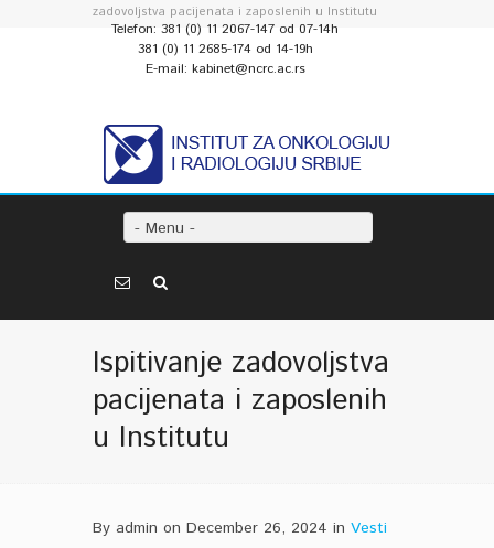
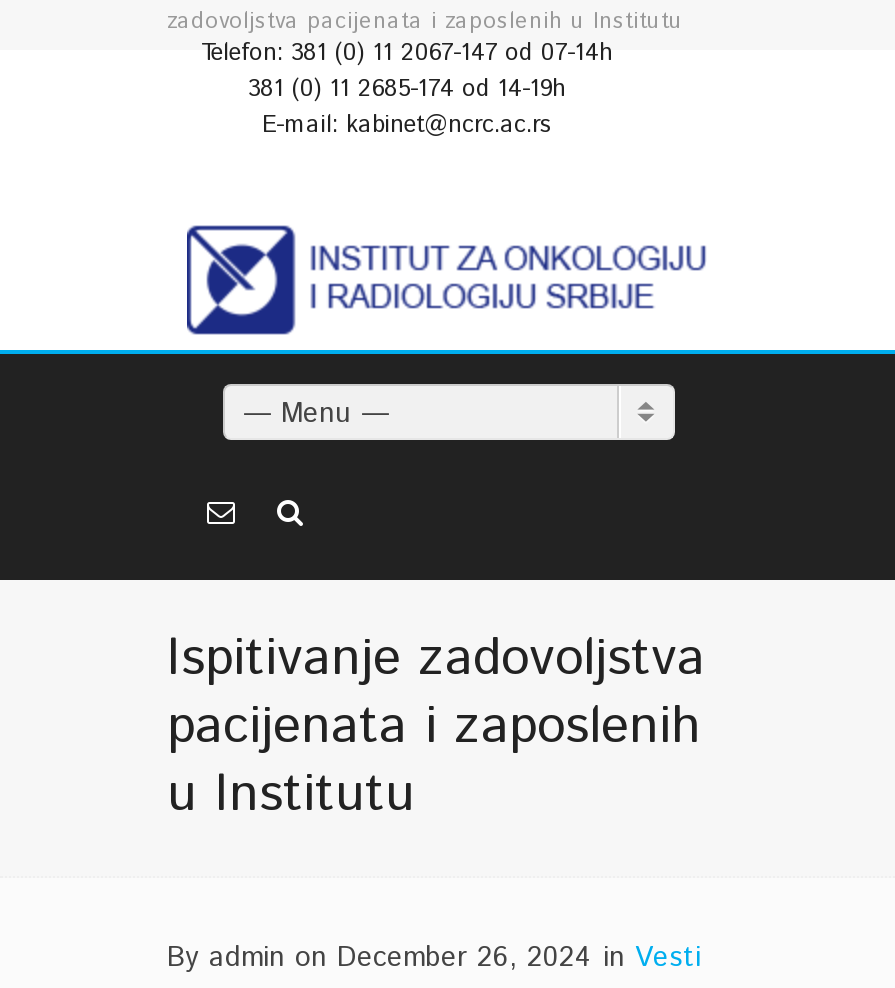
[135,217,195,239] - Menu - -> [243,394,389,434] — Menu —

